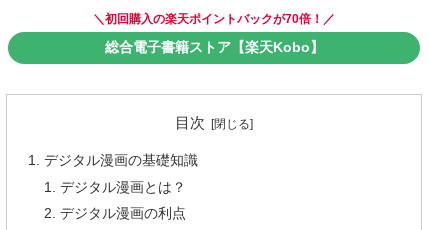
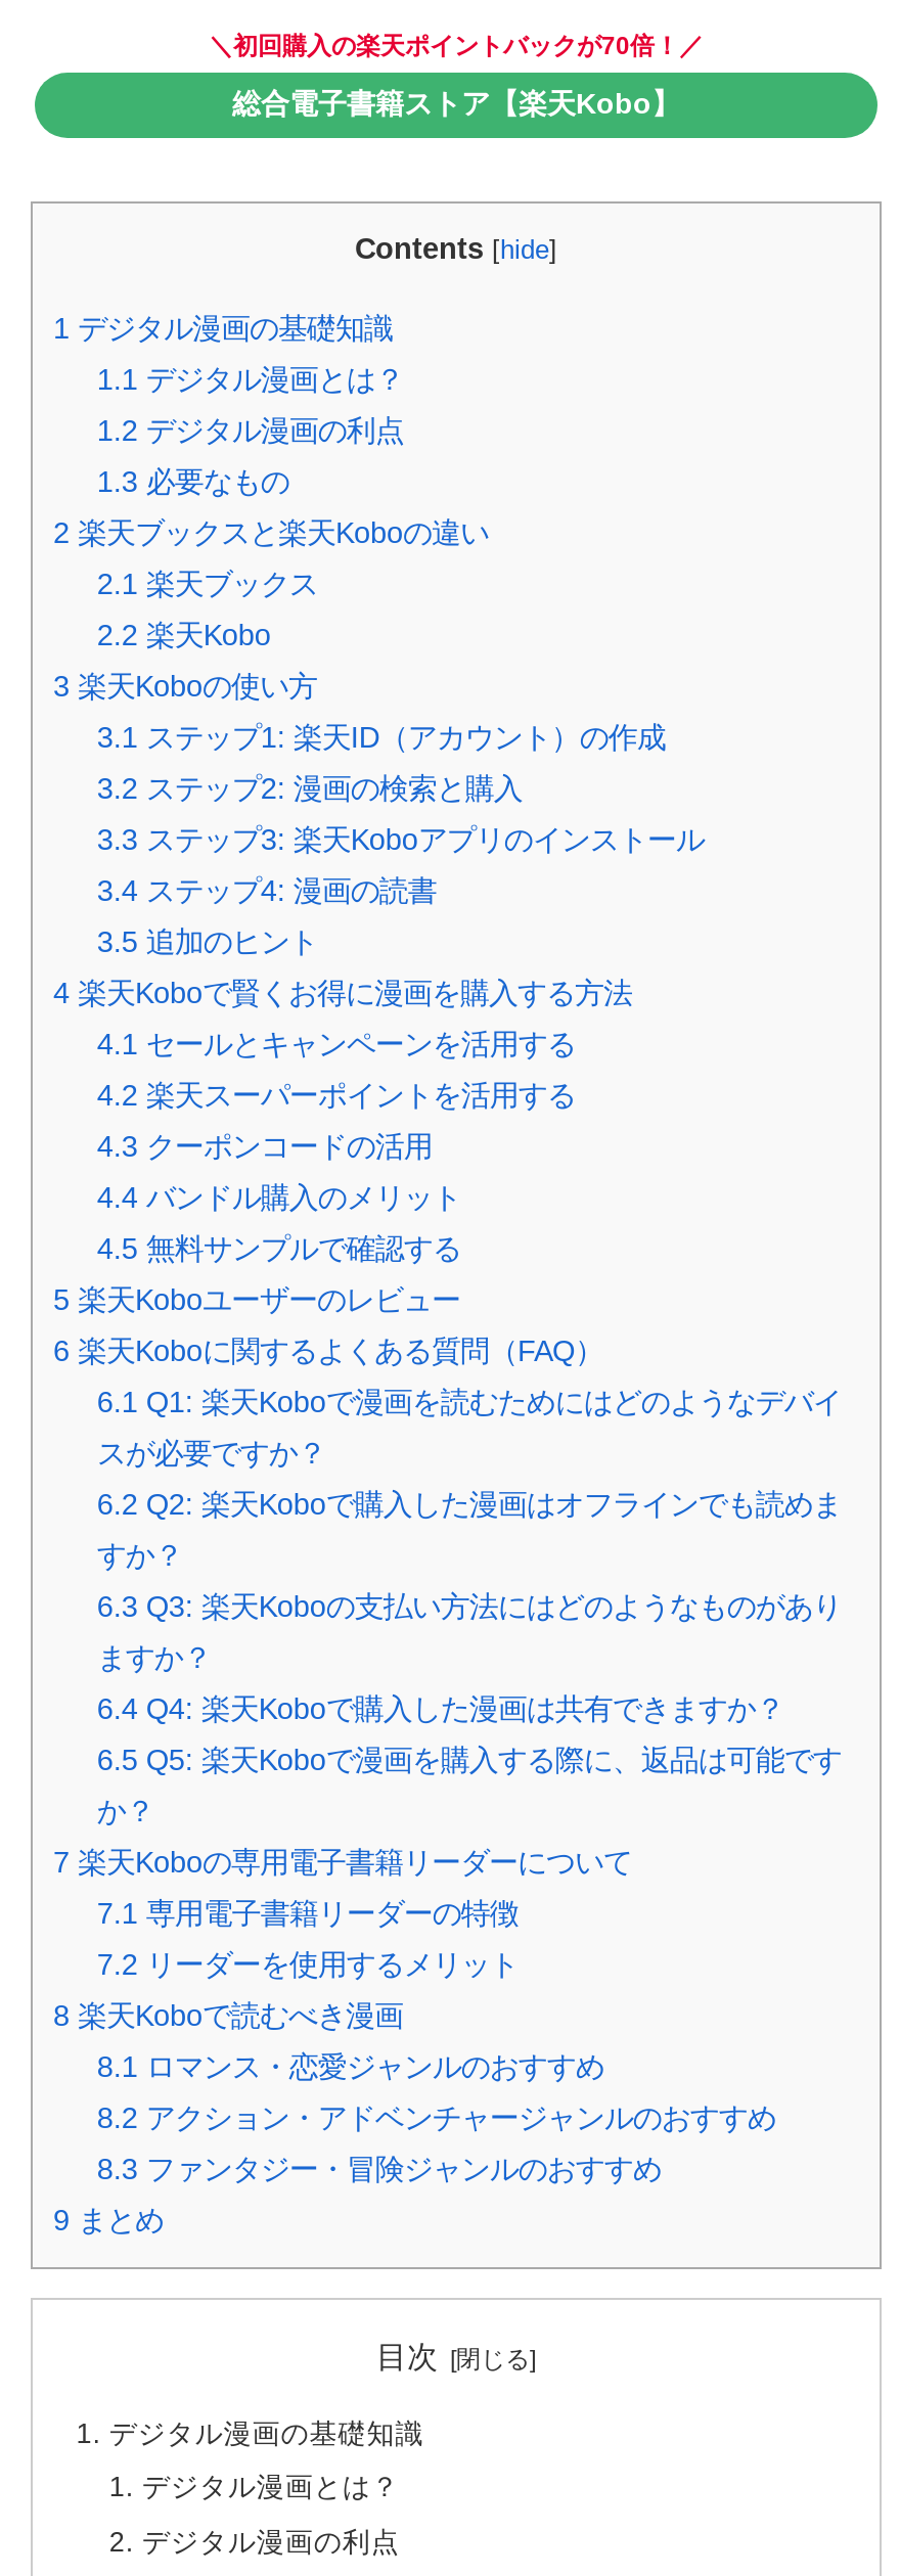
none -> [53,231,841,2236] Contents [hide] | 1デジタル漫画の基礎知識 | 1.1デジタル漫画とは？ | 1.2デジタル漫画の利点 | 1.3必要なもの | 2楽天ブックスと楽天Koboの違い | 2.1楽天ブックス | 2.2楽天Kobo | 3楽天Koboの使い方 | 3.1ステップ1: 楽天ID（アカウント）の作成 | 3.2ステップ2: 漫画の検索と購入 | 3.3ステップ3: 楽天Koboアプリのインストール | 3.4ステップ4: 漫画の読書 | 3.5追加のヒント | 4楽天Koboで賢くお得に漫画を購入する方法 | 4.1セールとキャンペーンを活用する | 4.2楽天スーパーポイントを活用する | 4.3クーポンコードの活用 | 4.4バンドル購入のメリット | 4.5無料サンプルで確認する | 5楽天Koboユーザーのレビュー | 6楽天Koboに関するよくある質問（FAQ） | 6.1 Q1: 楽天Koboで漫画を読むためにはどのようなデバイ | スが必要ですか？ | 6.2 Q2: 楽天Koboで購入した漫画はオフラインでも読めま | すか？ | 6.3 Q3: 楽天Koboの支払い方法にはどのようなものがあり | ますか？ | 6.4 Q4: 楽天Koboで購入した漫画は共有できますか？ | 6.5 Q5: 楽天Koboで漫画を購入する際に、返品は可能です | か？ | 7楽天Koboの専用電子書籍リーダーについて | 7.1専用電子書籍リーダーの特徴 | 7.2リーダーを使用するメリット | 8楽天Koboで読むべき漫画 | 8.1ロマンス・恋愛ジャンルのおすすめ | 8.2アクション・アドベンチャージャンルのおすすめ | 8.3ファンタジー・冒険ジャンルのおすすめ | 9まとめ

